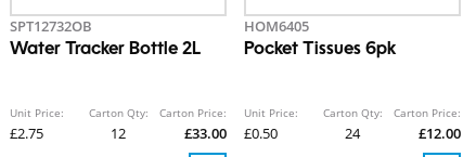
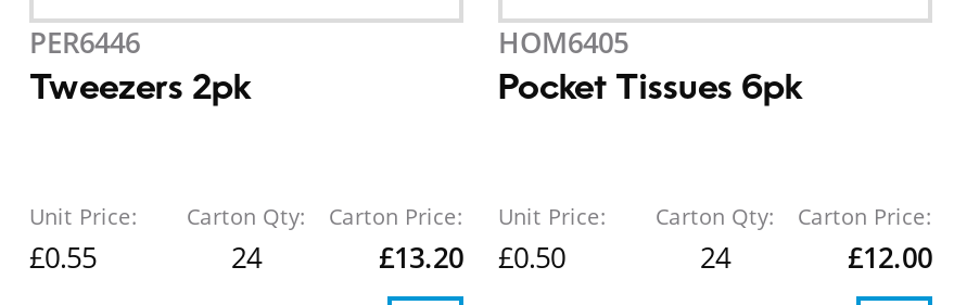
[10,16,201,59] SPT12732OB | Water Tracker Bottle 2L -> [29,23,251,108] PER6446 | Tweezers 2pk
[10,124,43,143] £2.75 -> [29,238,97,277] £0.55
[111,124,126,143] 12 -> [231,238,262,277] 24
[184,124,278,143] £33.00 £0.50 -> [379,238,565,277] £13.20 £0.50

